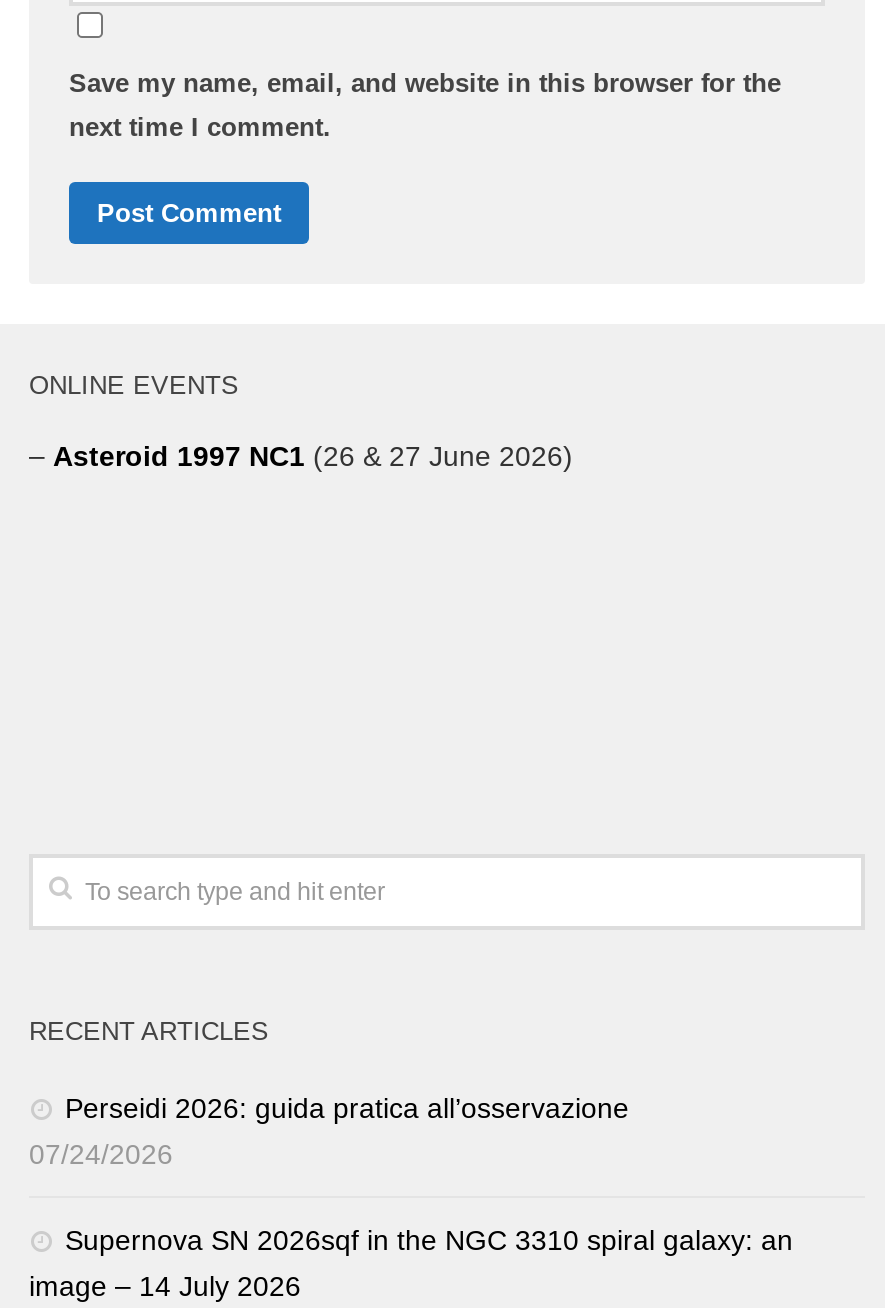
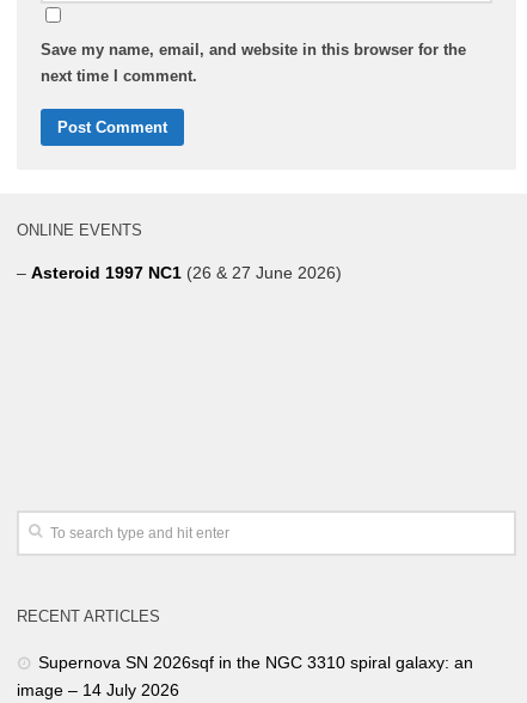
[29,1092,629,1170] Perseidi 2026: guida pratica all’osservazione | 07/24/2026 -> none

